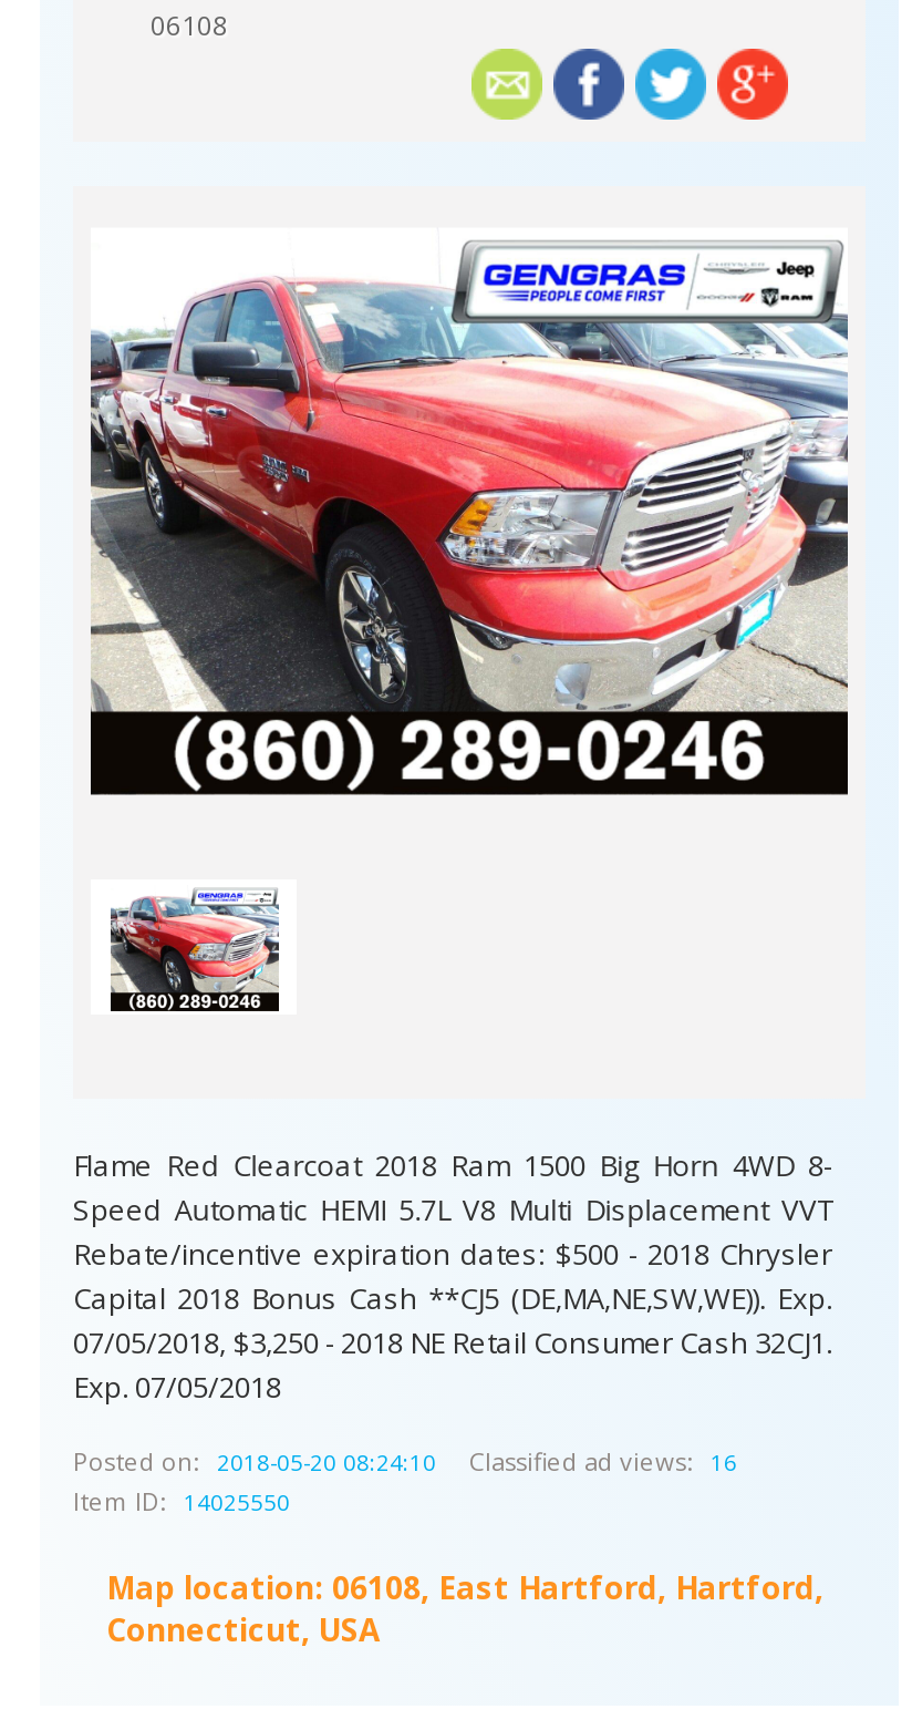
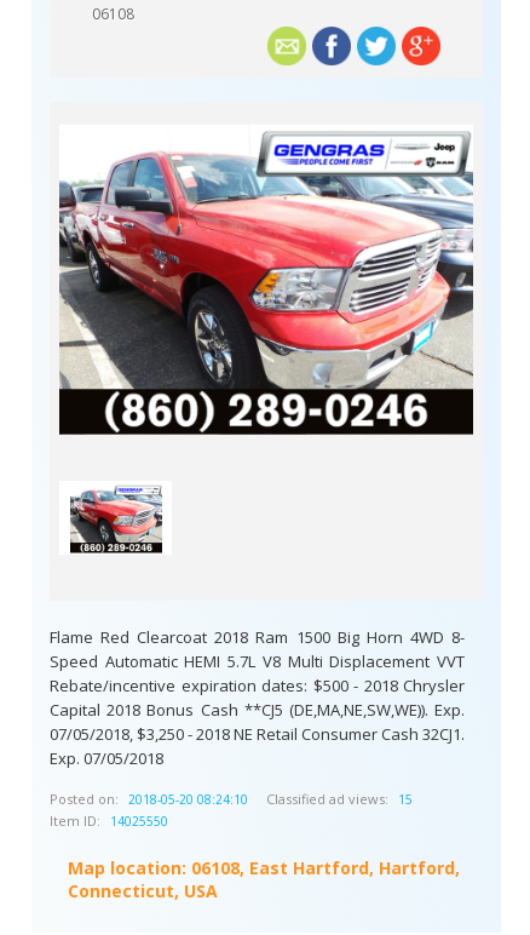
[469,1445,737,1478] Classified ad views: 16 -> [266,790,413,808] Classified ad views: 15

